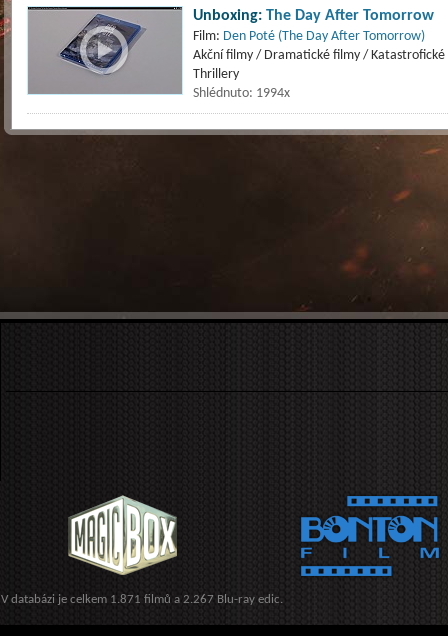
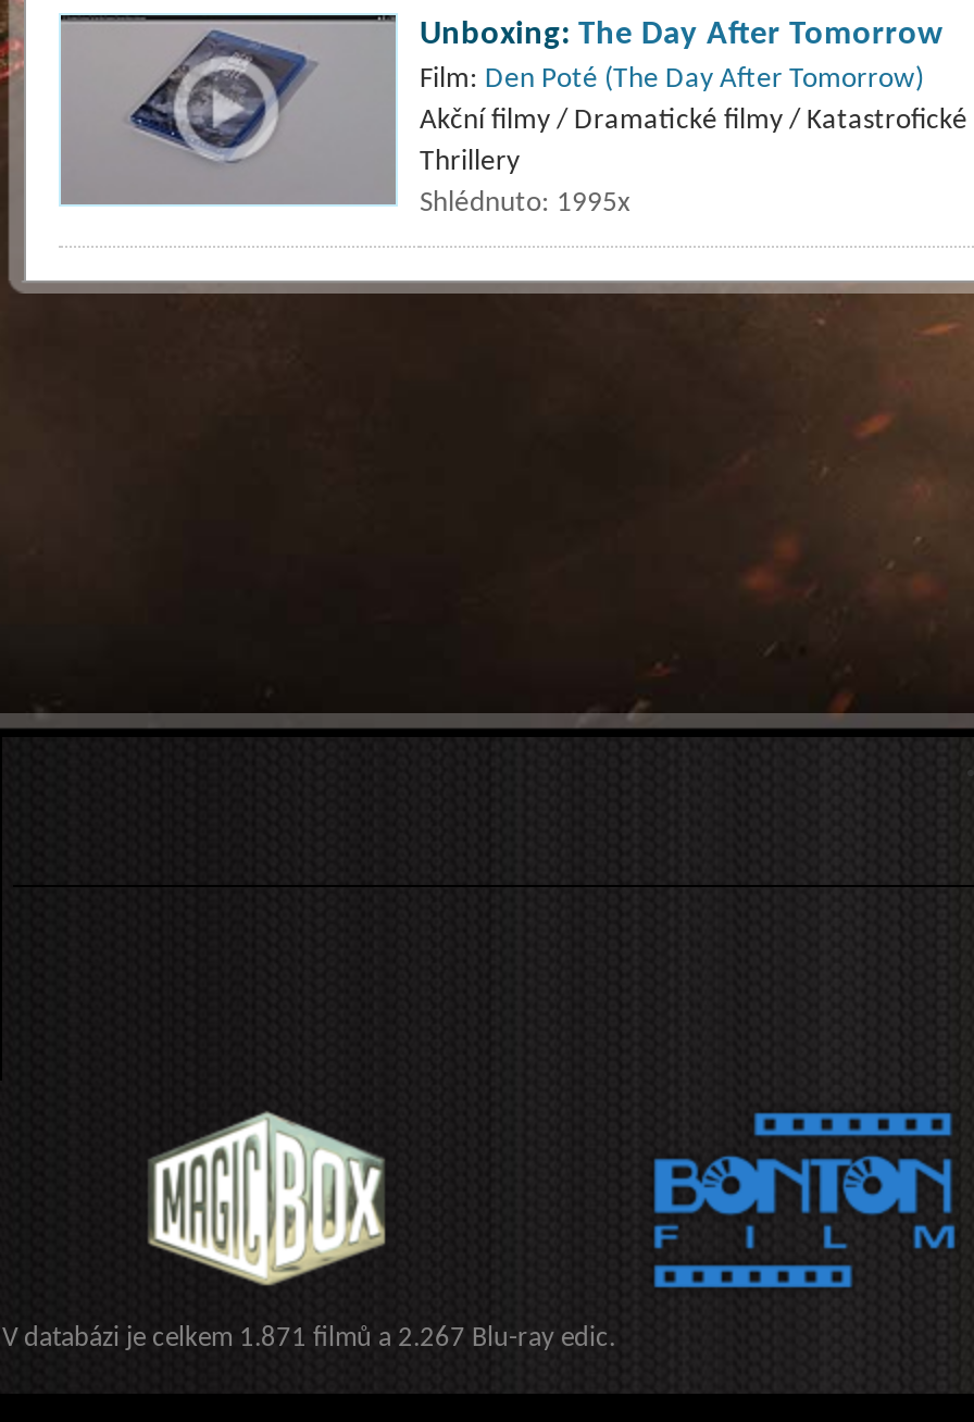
[193,87,290,100] Shlédnuto: 1994x -> [420,189,630,217] Shlédnuto: 1995x

